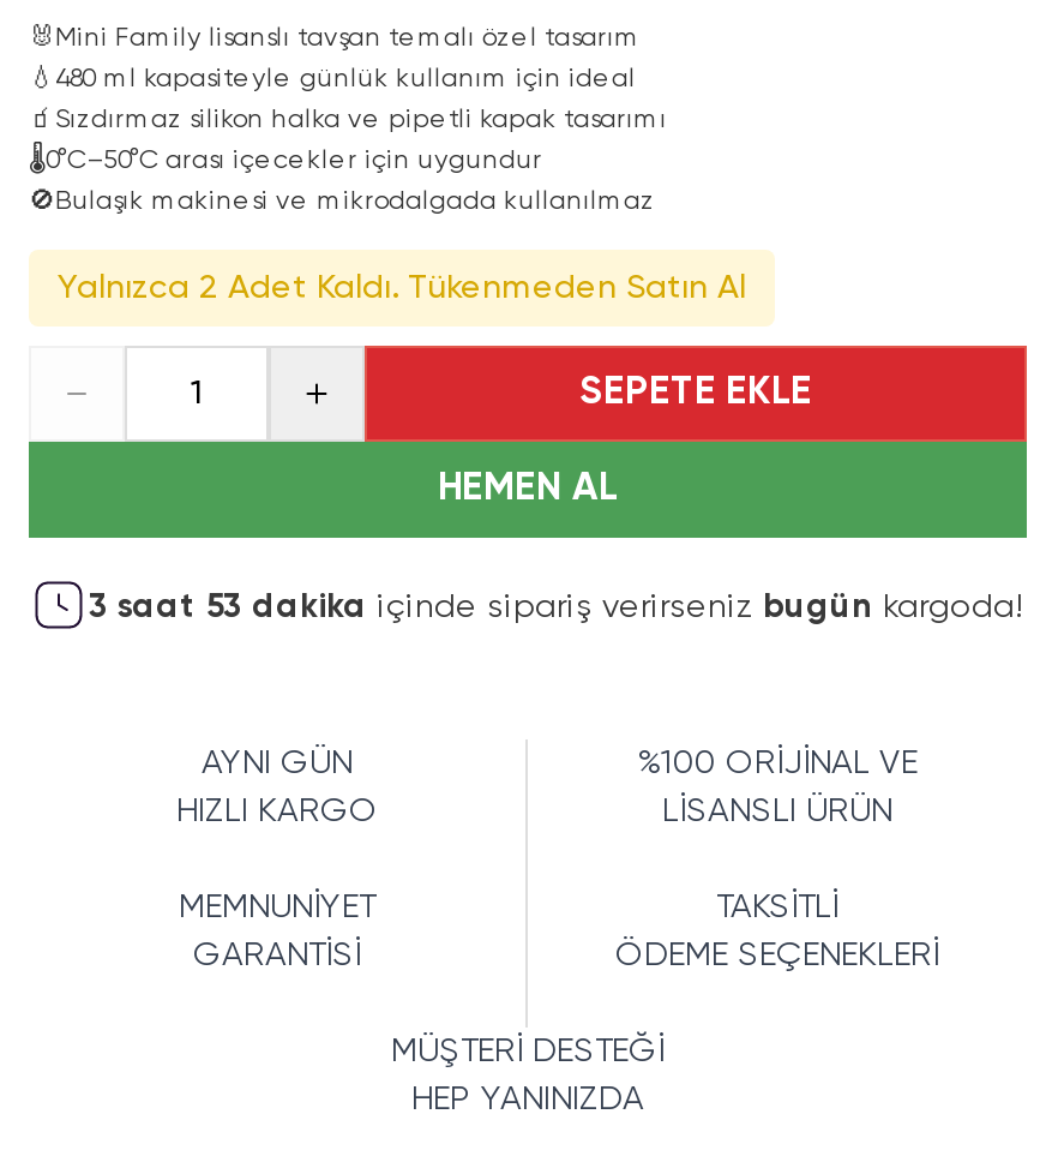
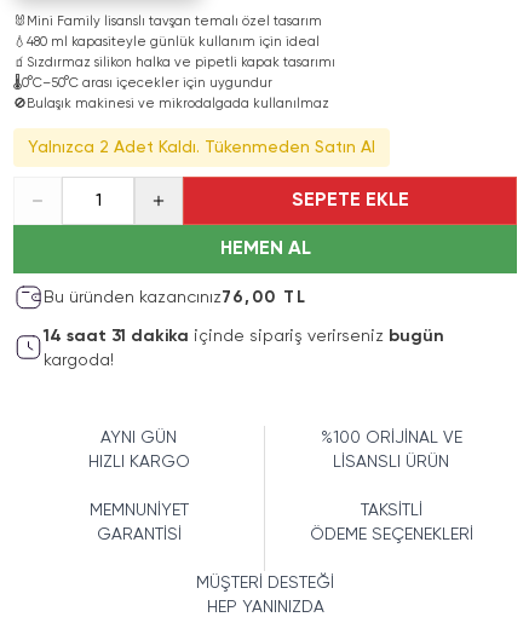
[89,591,1022,624] 3 saat 53 dakika içinde sipariş verirseniz bugün kargoda! -> [43,289,444,369] Bu üründen kazancınız76,00 TL | 14 saat 31 dakika içinde sipariş verirseniz bugün | kargoda!

